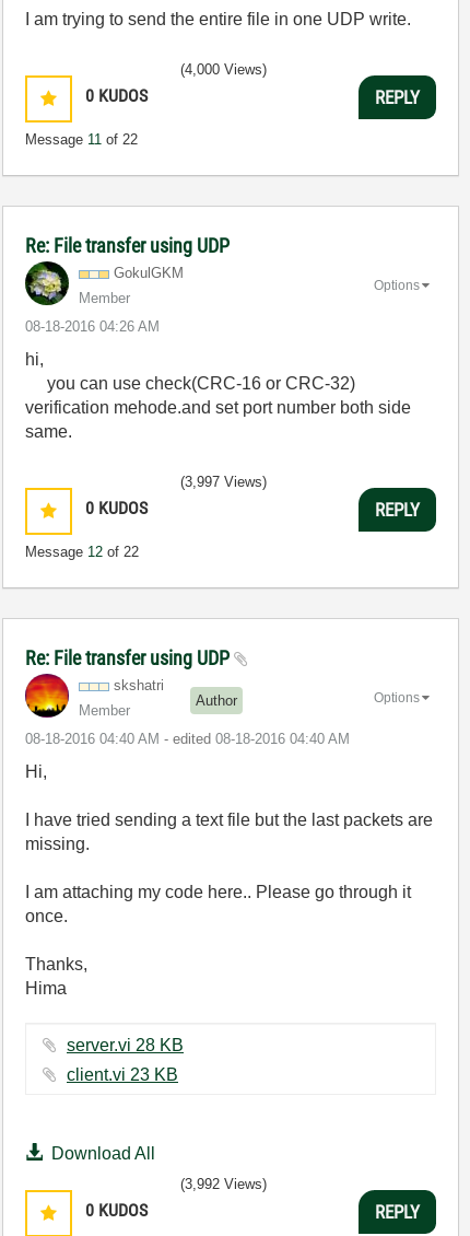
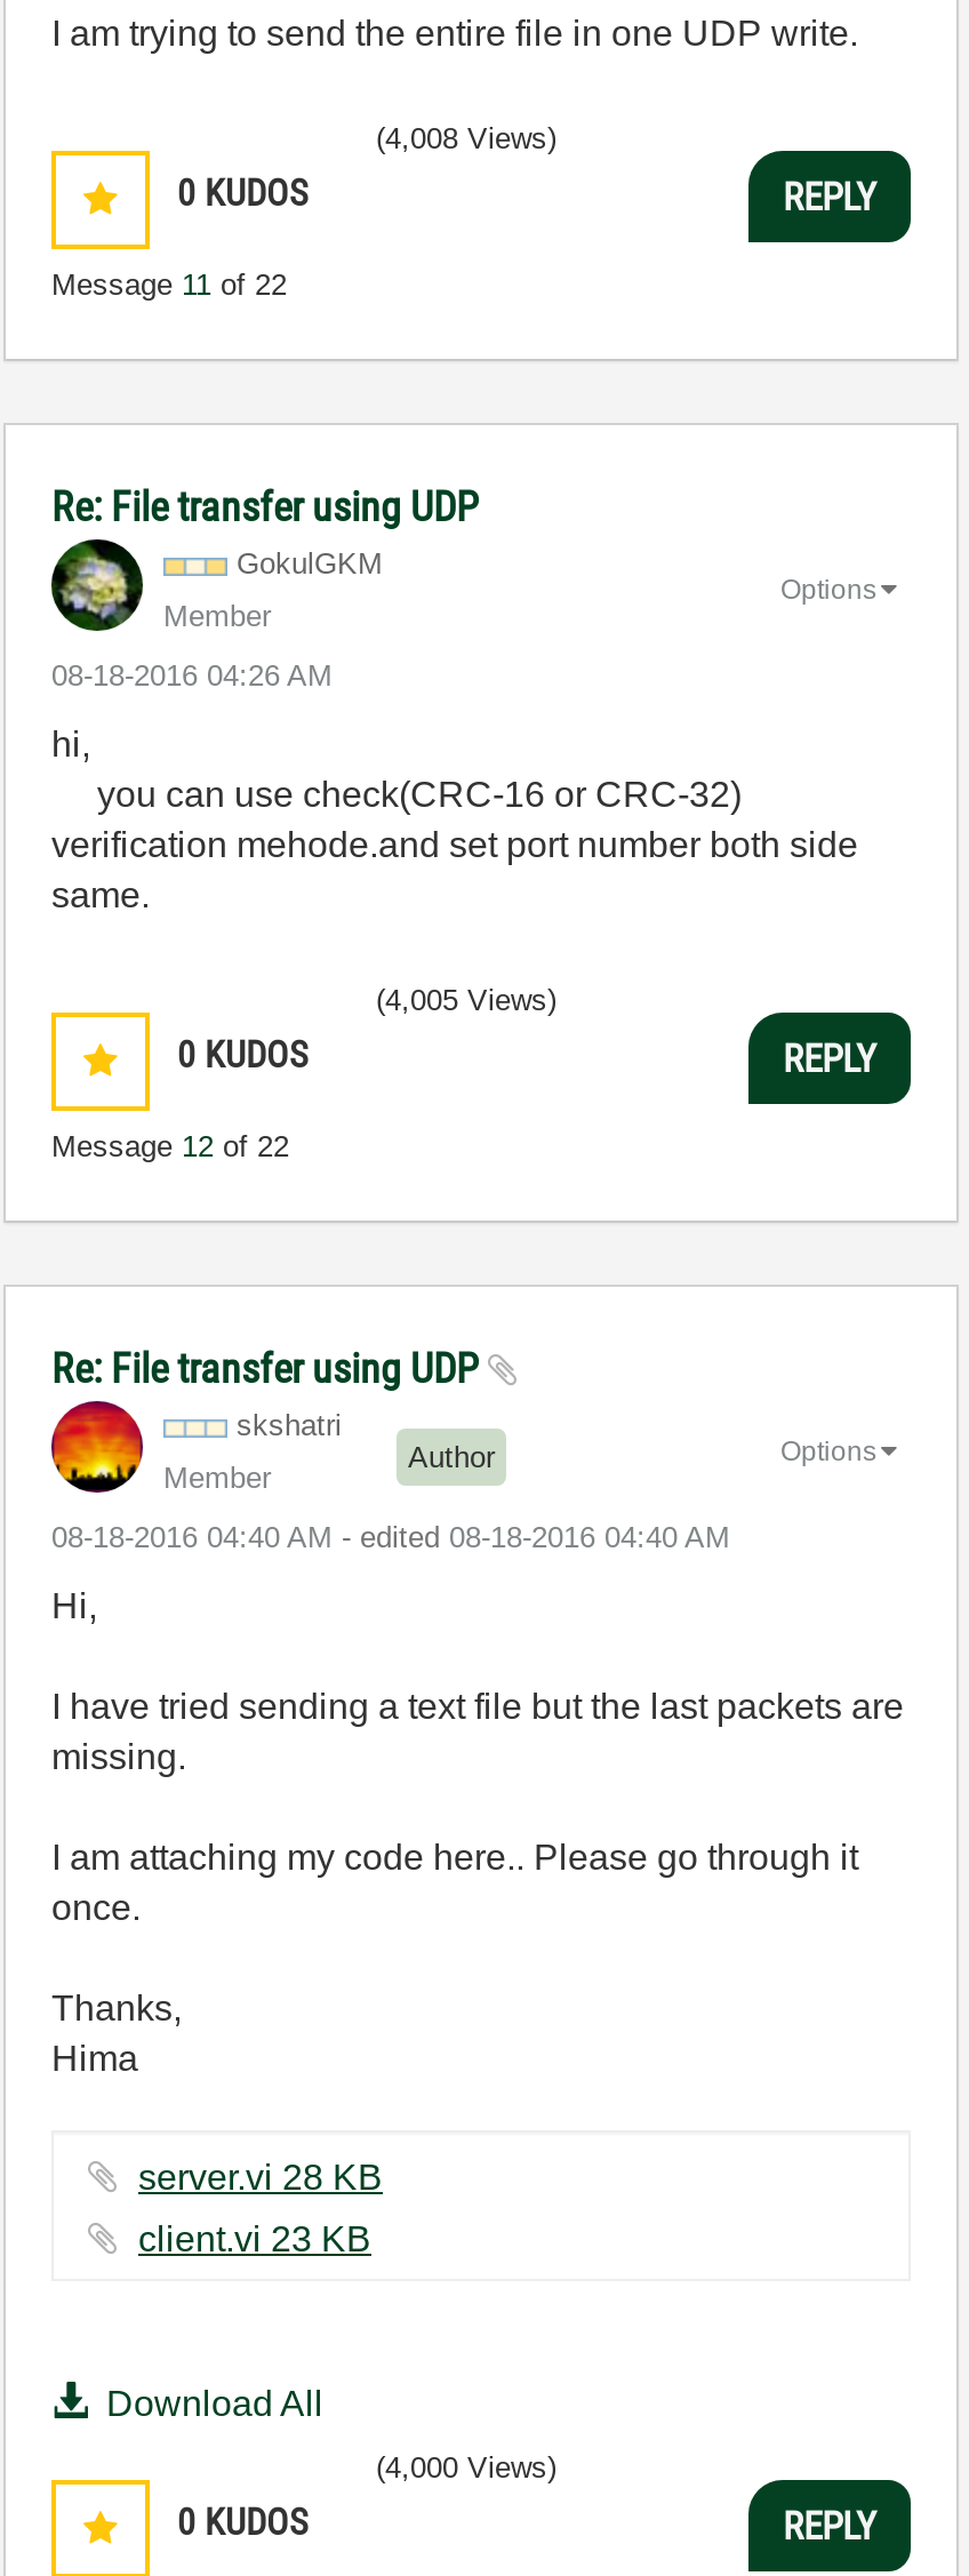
[180,61,267,78] (4,000 Views) -> [376,121,556,155] (4,008 Views)
[180,474,267,490] (3,997 Views) -> [376,983,556,1017] (4,005 Views)
[180,1176,267,1192] (3,992 Views) -> [376,2450,556,2485] (4,000 Views)

